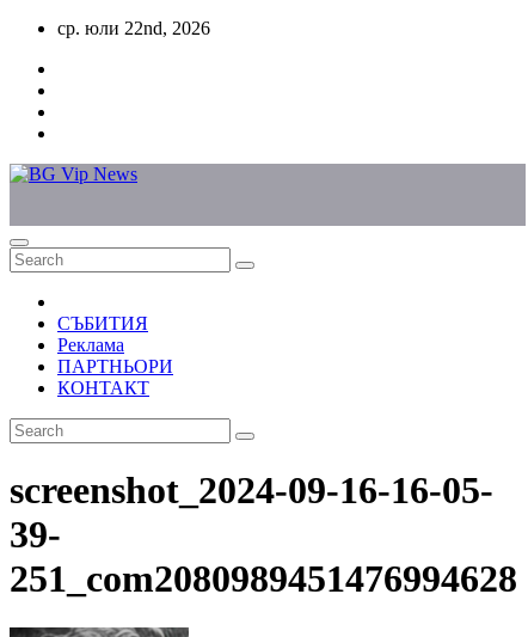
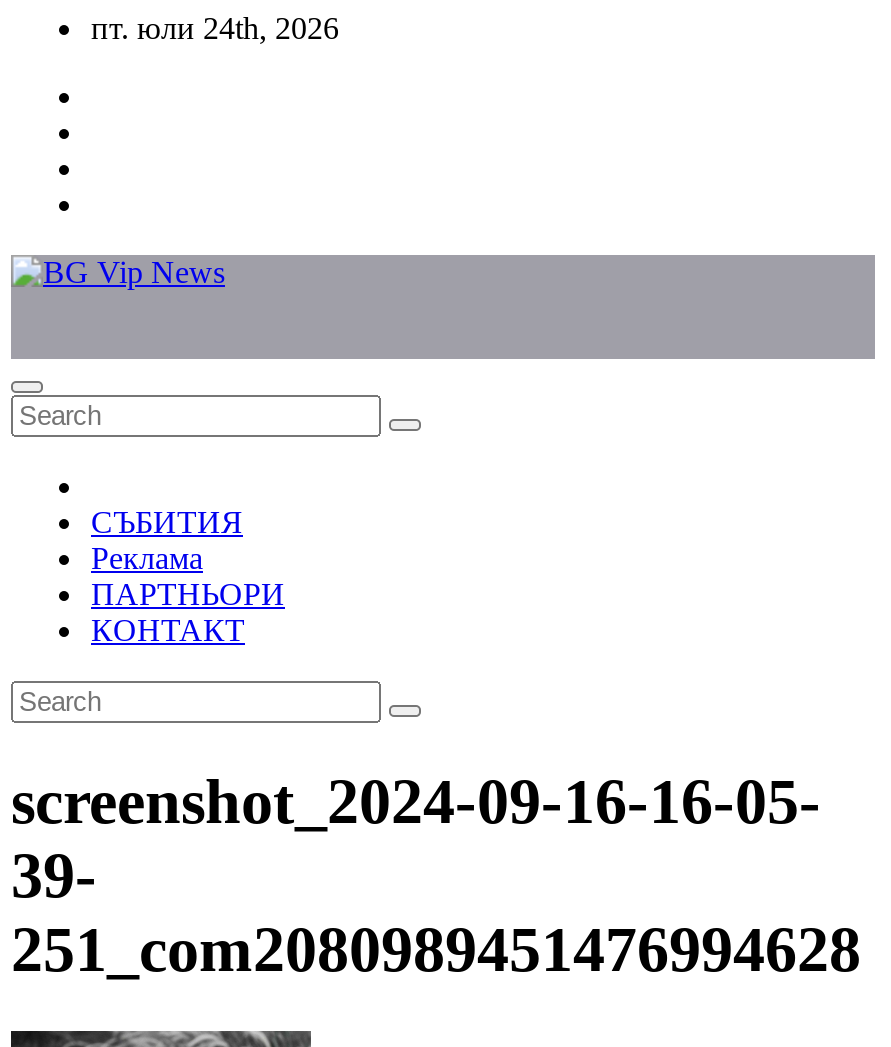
[57,18,210,38] ср. юли 22nd, 2026 -> [91,11,339,45] пт. юли 24th, 2026

